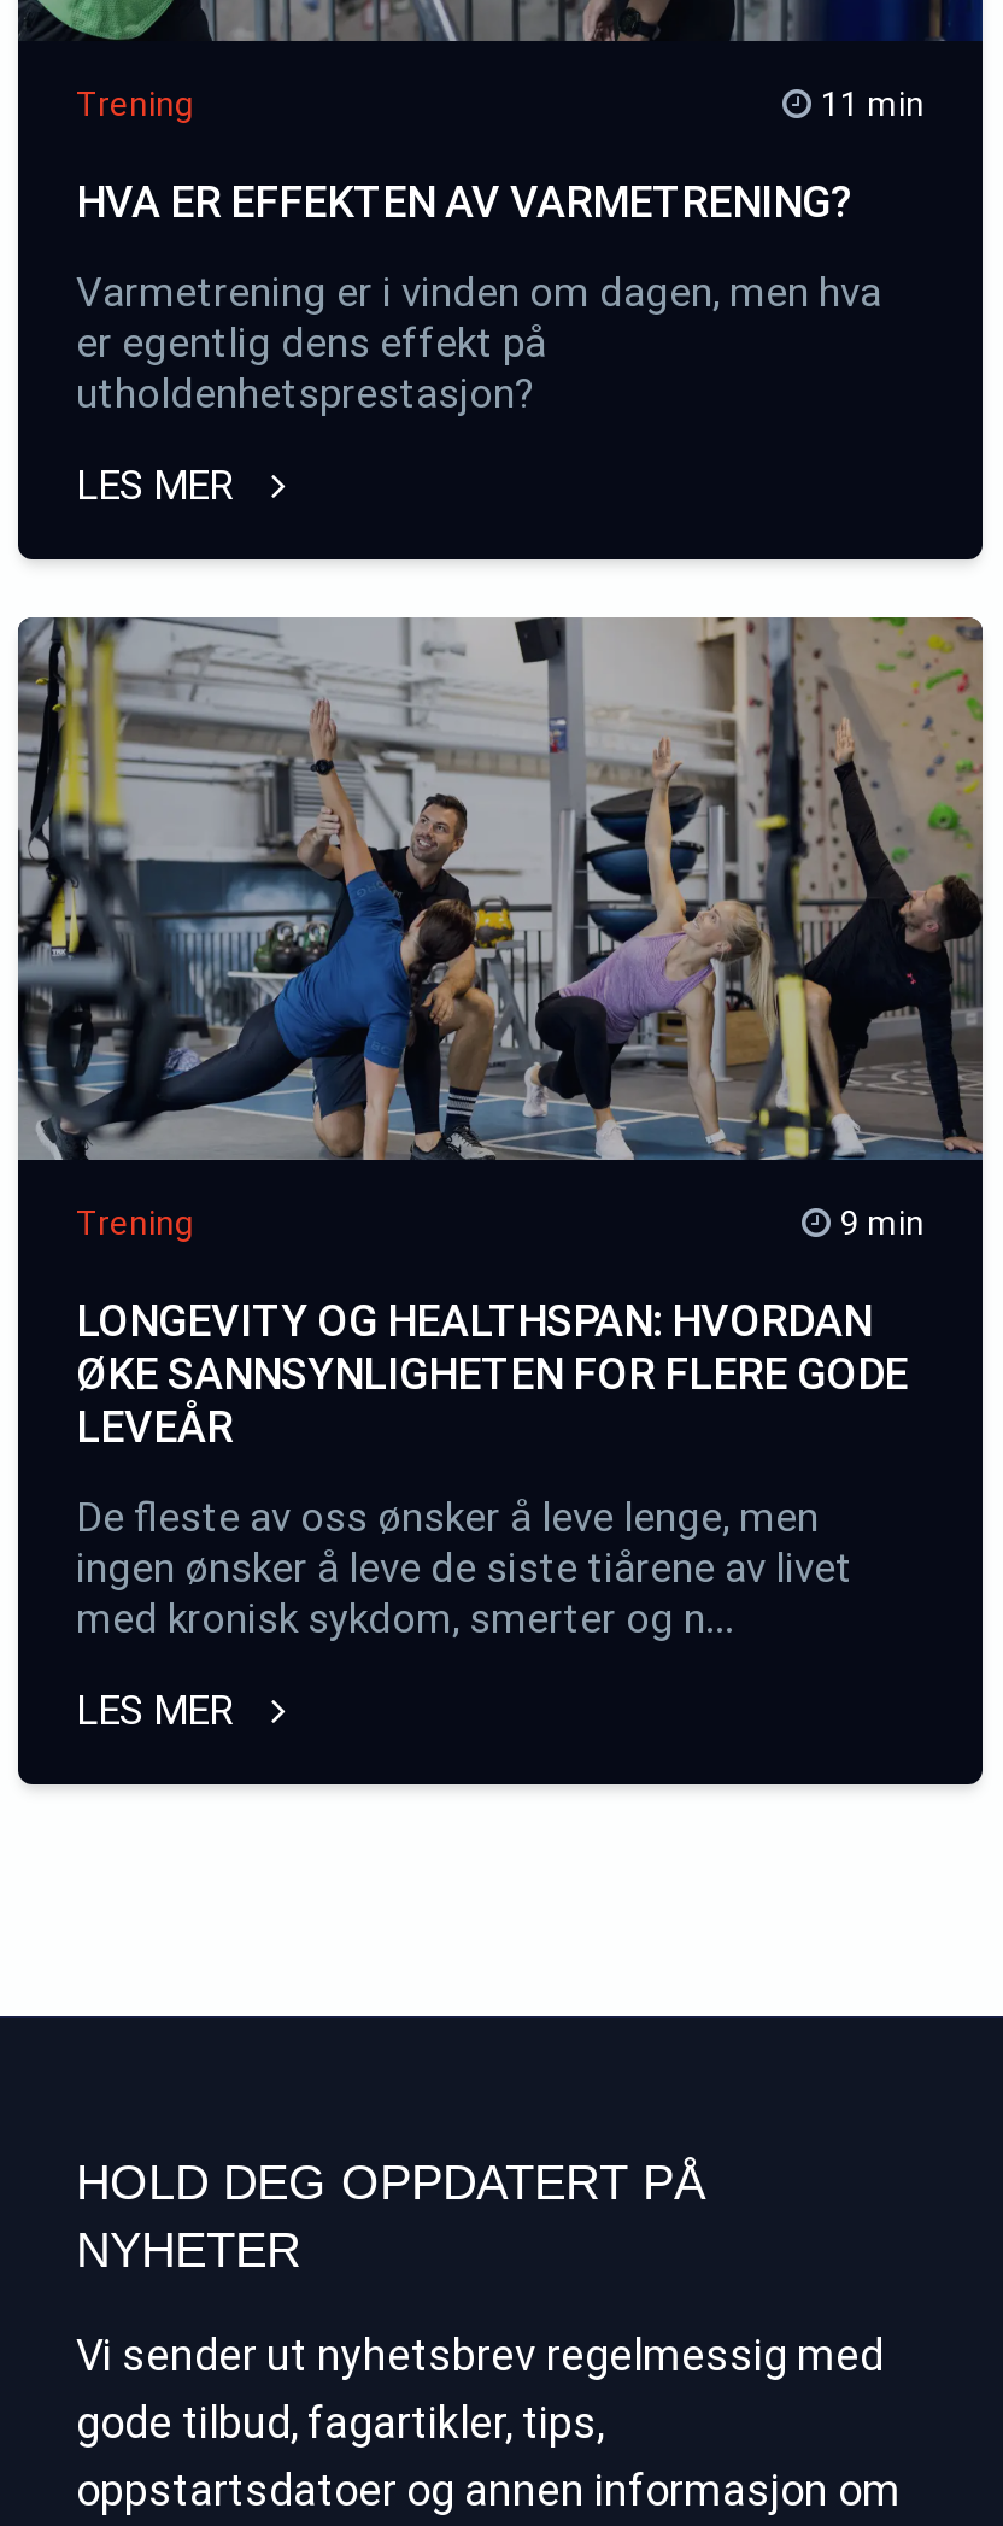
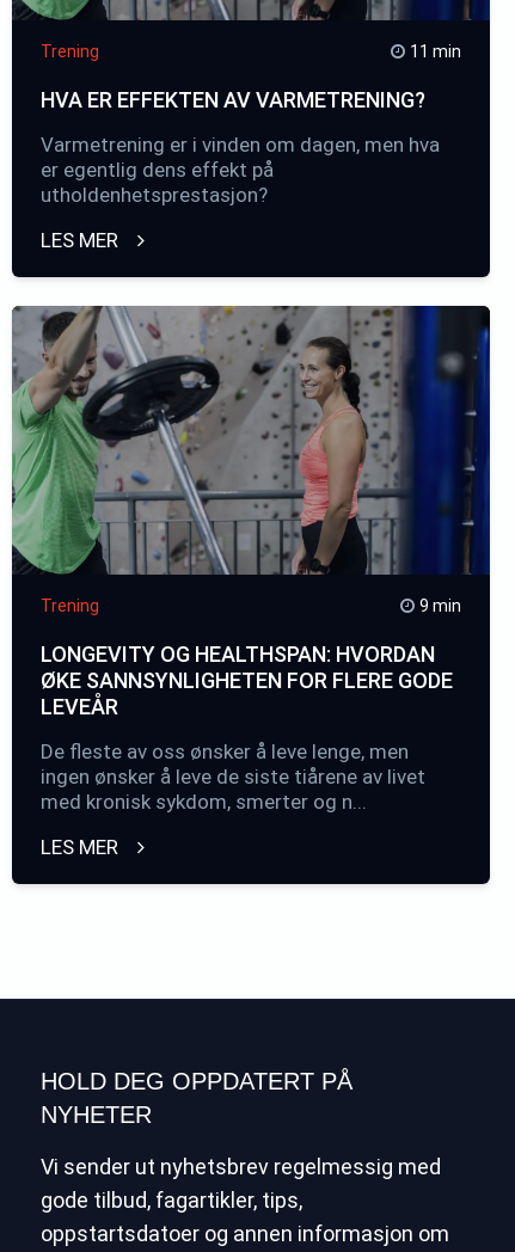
[16,615,985,1162] [image] -> [11,305,491,575] [image]

